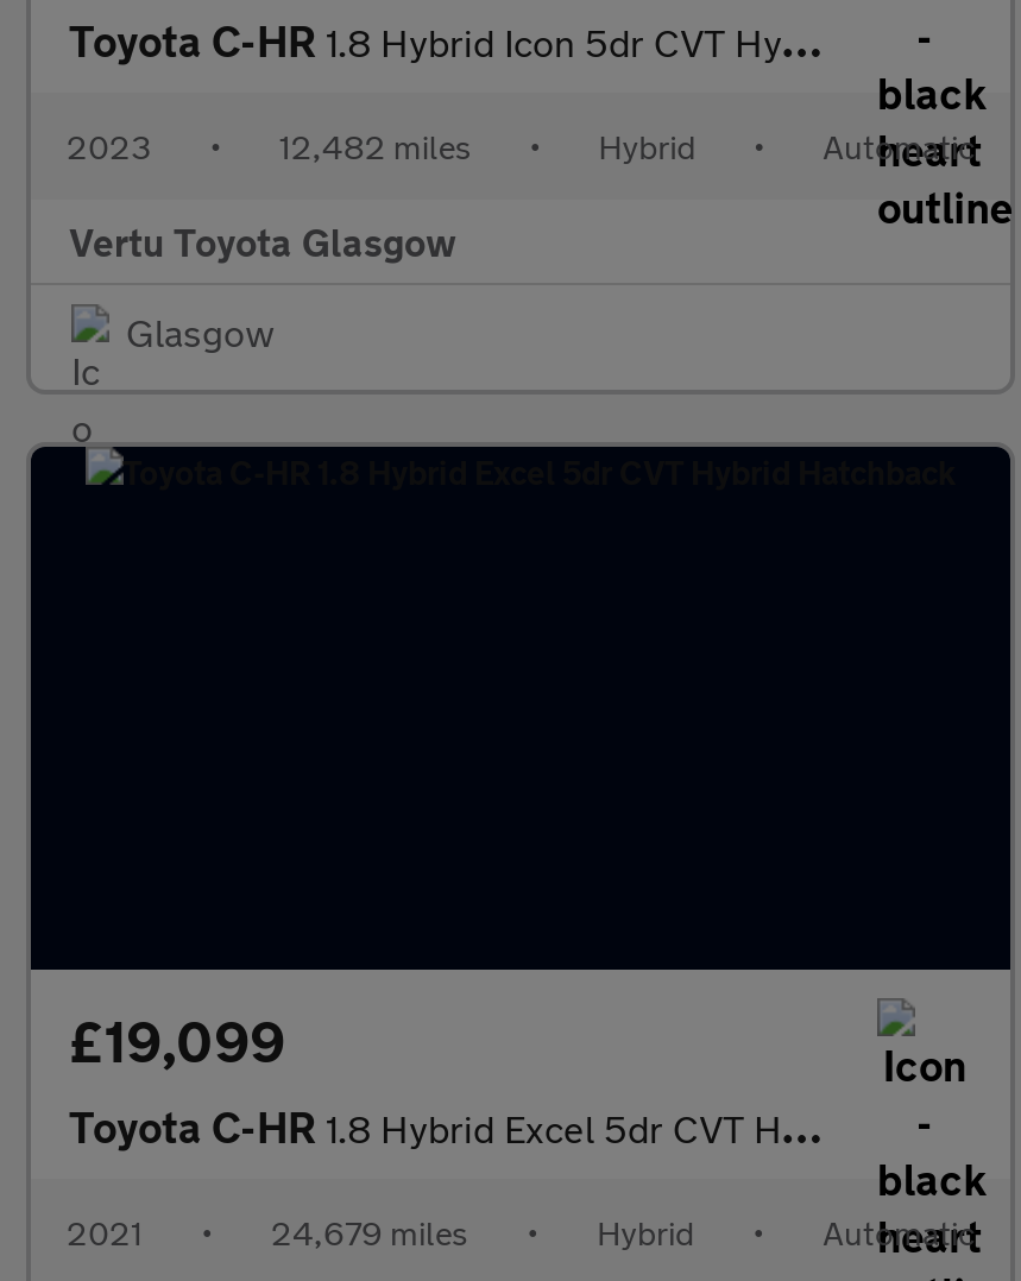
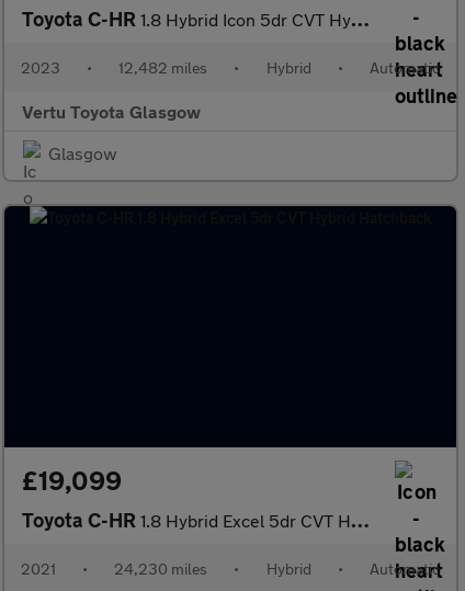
[271,1212,468,1252] 24,679 miles -> [114,559,208,578] 24,230 miles

